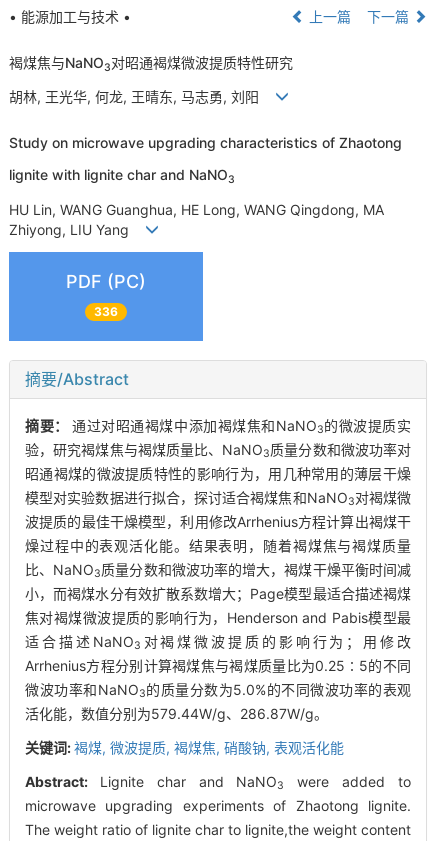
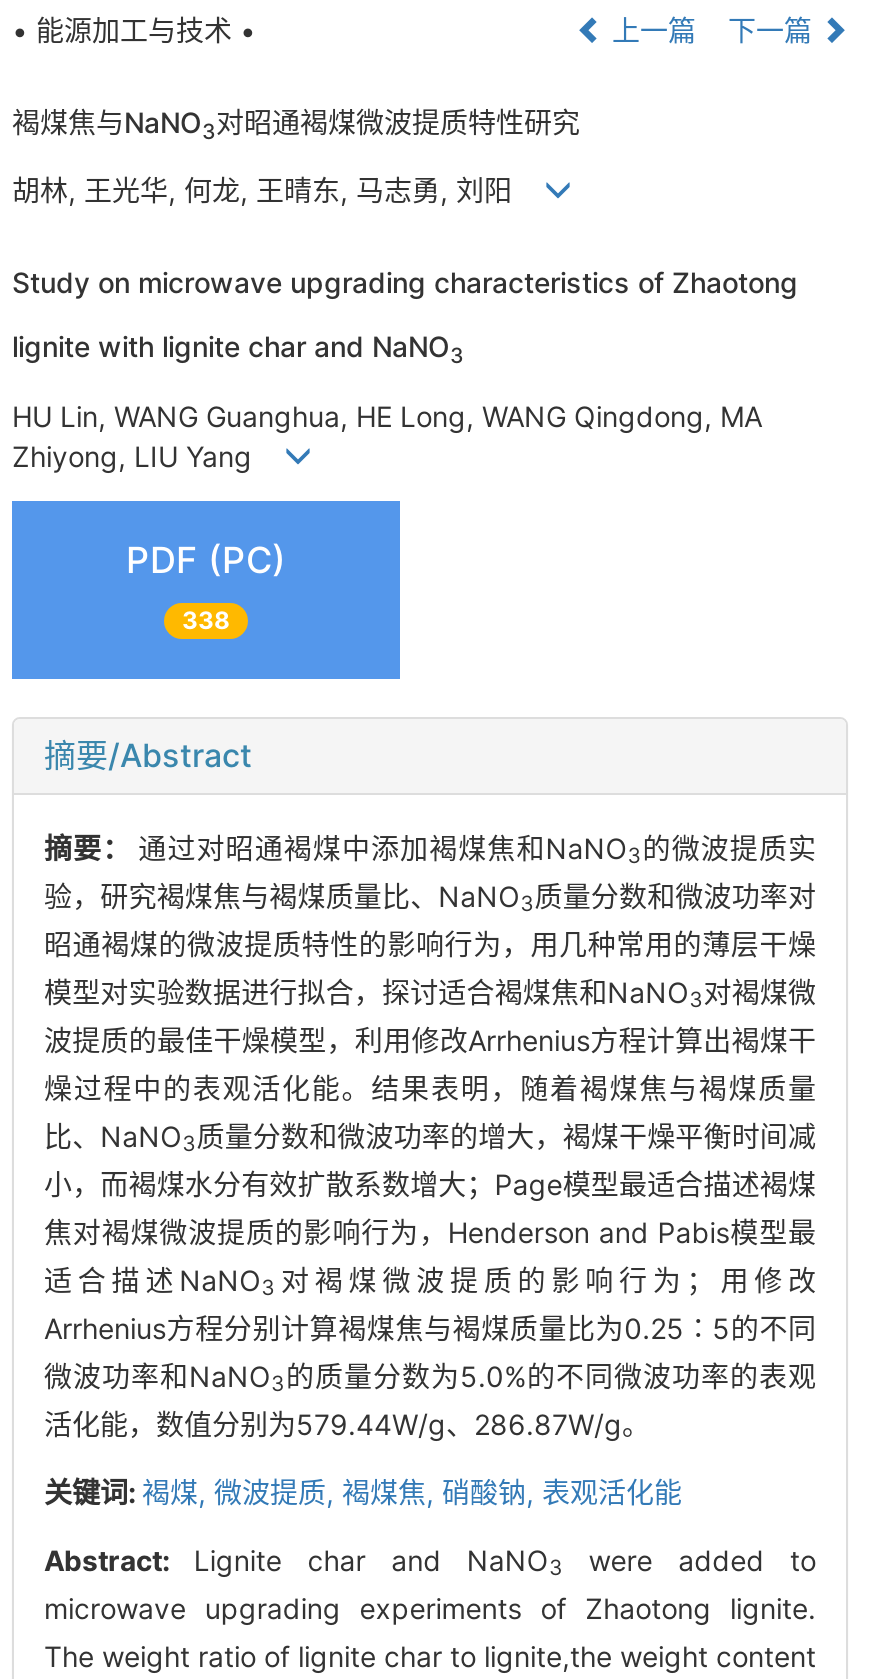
[94,304,118,319] 336 -> [182,606,230,636] 338

